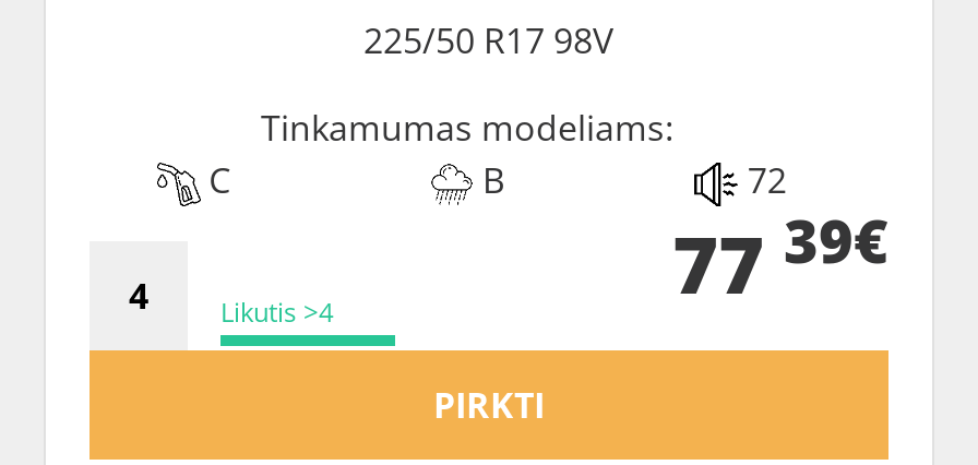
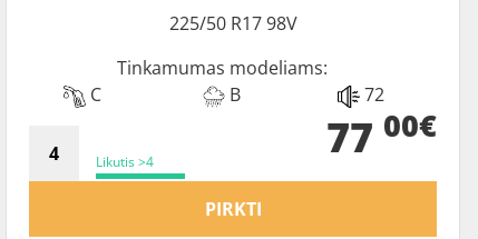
[672,201,888,317] 77 39€ -> [326,105,437,164] 77 00€

